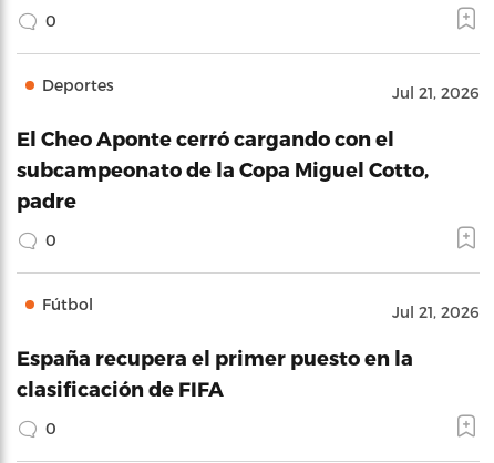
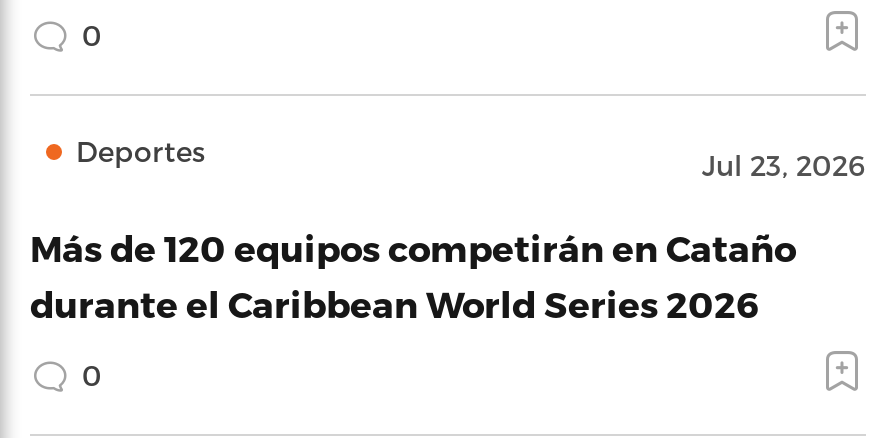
[17,83,480,400] Jul 21, 2026 | El Cheo Aponte cerró cargando con el | subcampeonato de la Copa Miguel Cotto, | padre | 0 | Fútbol | Jul 21, 2026 | España recupera el primer puesto en la | clasificación de FIFA -> [30,148,866,324] Jul 23, 2026 | Más de 120 equipos competirán en Cataño | durante el Caribbean World Series 2026

